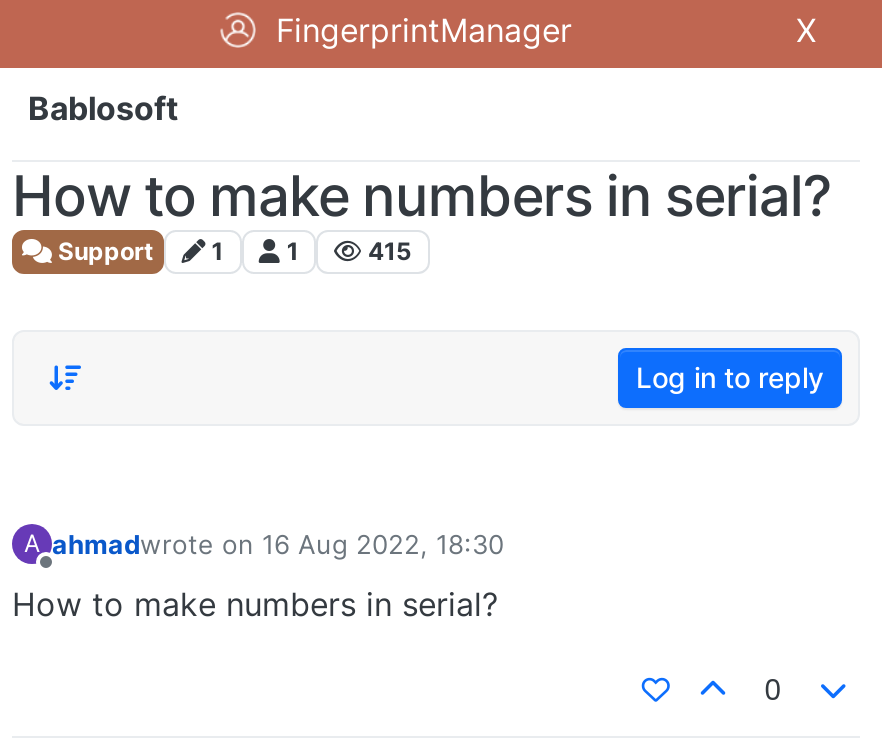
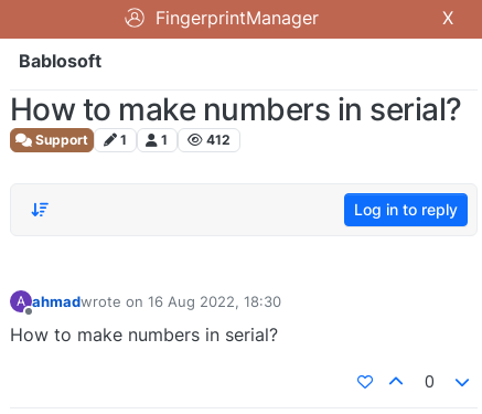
[368,236,412,266] 415 -> [206,132,231,148] 412

